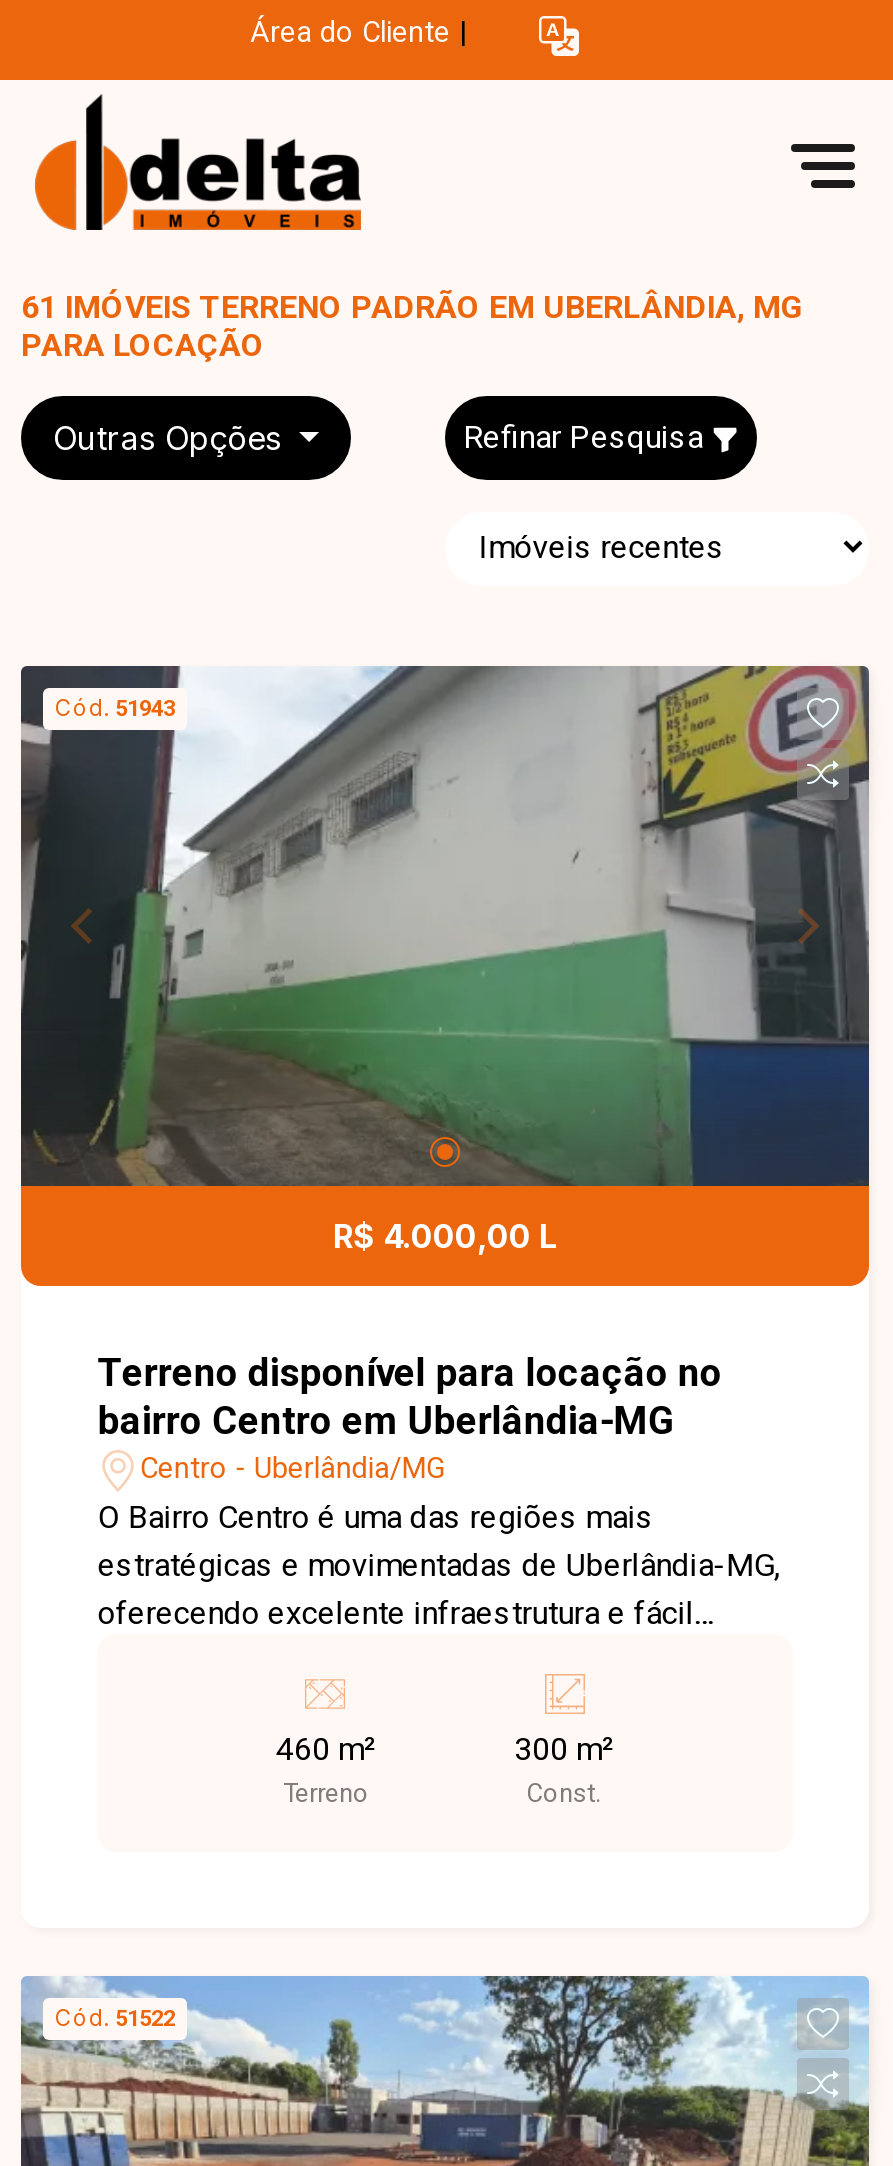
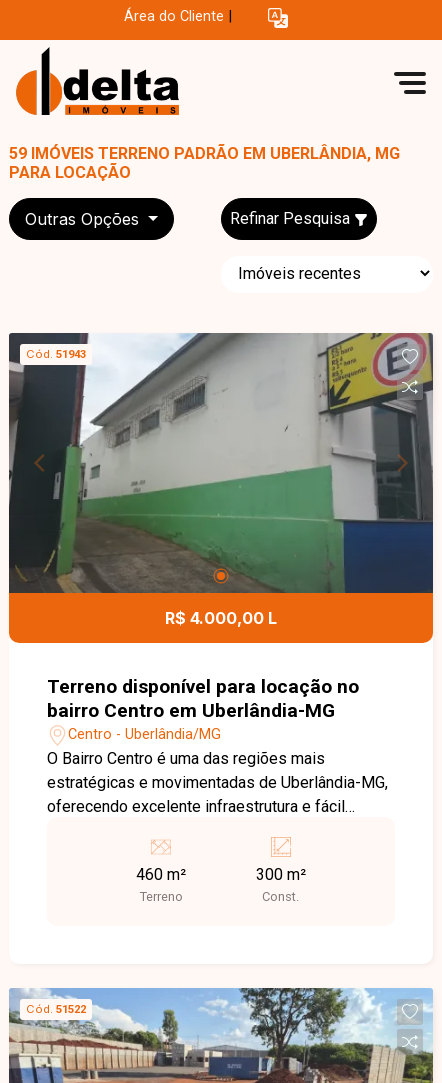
[21,288,803,326] 61 IMÓVEIS TERRENO PADRÃO EM UBERLÂNDIA, MG -> [9,144,400,163] 59 IMÓVEIS TERRENO PADRÃO EM UBERLÂNDIA, MG

